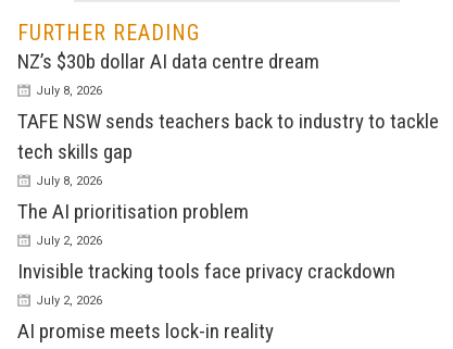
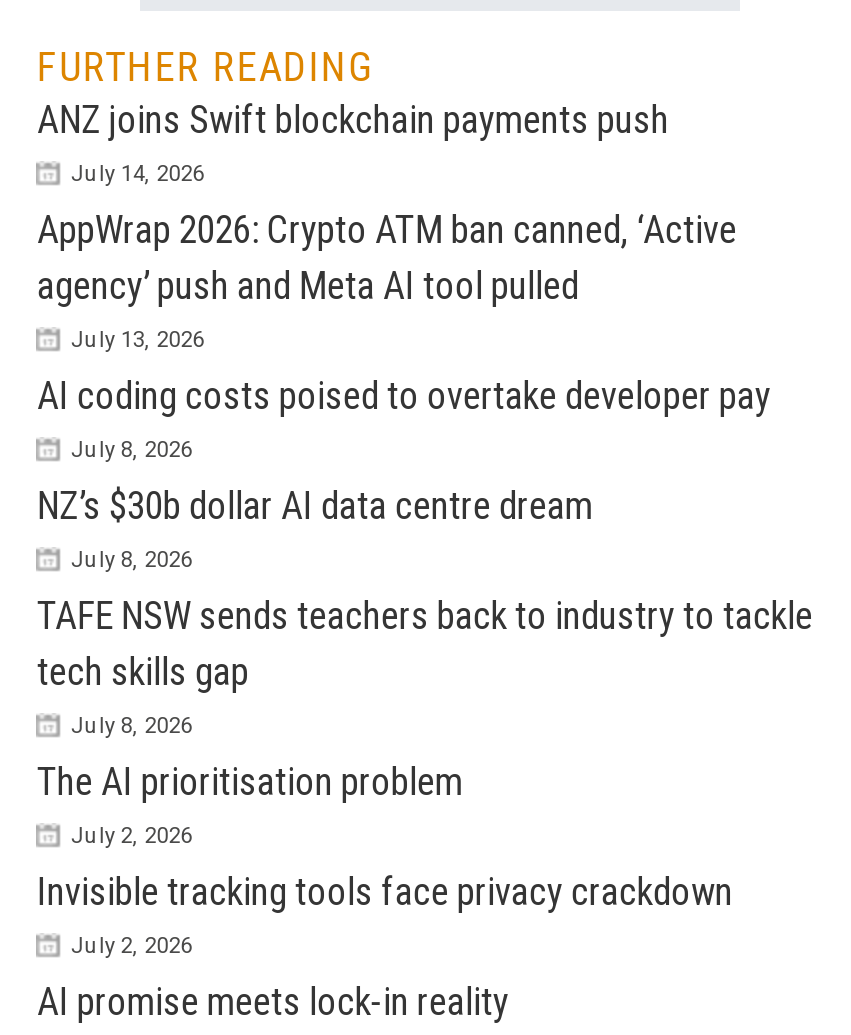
none -> [37,96,771,462] ANZ joins Swift blockchain payments push | July 14, 2026 | AppWrap 2026: Crypto ATM ban canned, ‘Active | agency’ push and Meta AI tool pulled | July 13, 2026 | AI coding costs poised to overtake developer pay | July 8, 2026

